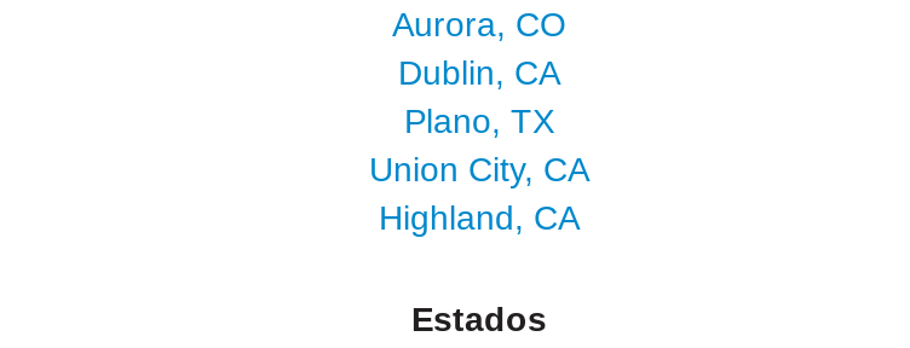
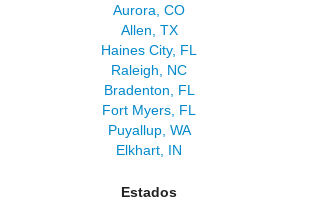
[369,53,589,237] Dublin, CA | Plano, TX | Union City, CA | Highland, CA -> [101,22,197,158] Allen, TX | Haines City, FL | Raleigh, NC | Bradenton, FL | Fort Myers, FL | Puyallup, WA | Elkhart, IN

